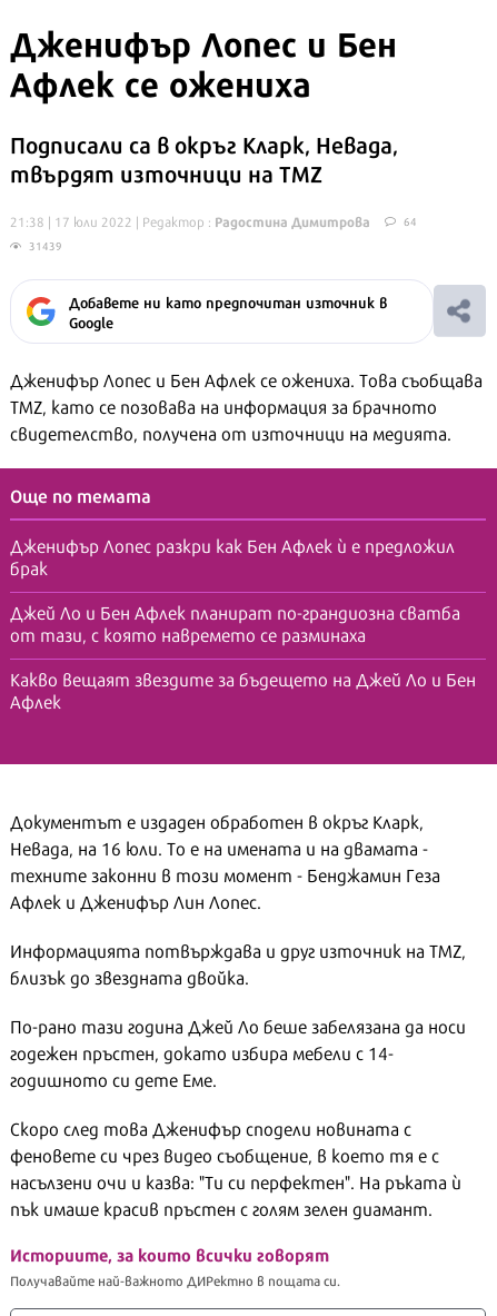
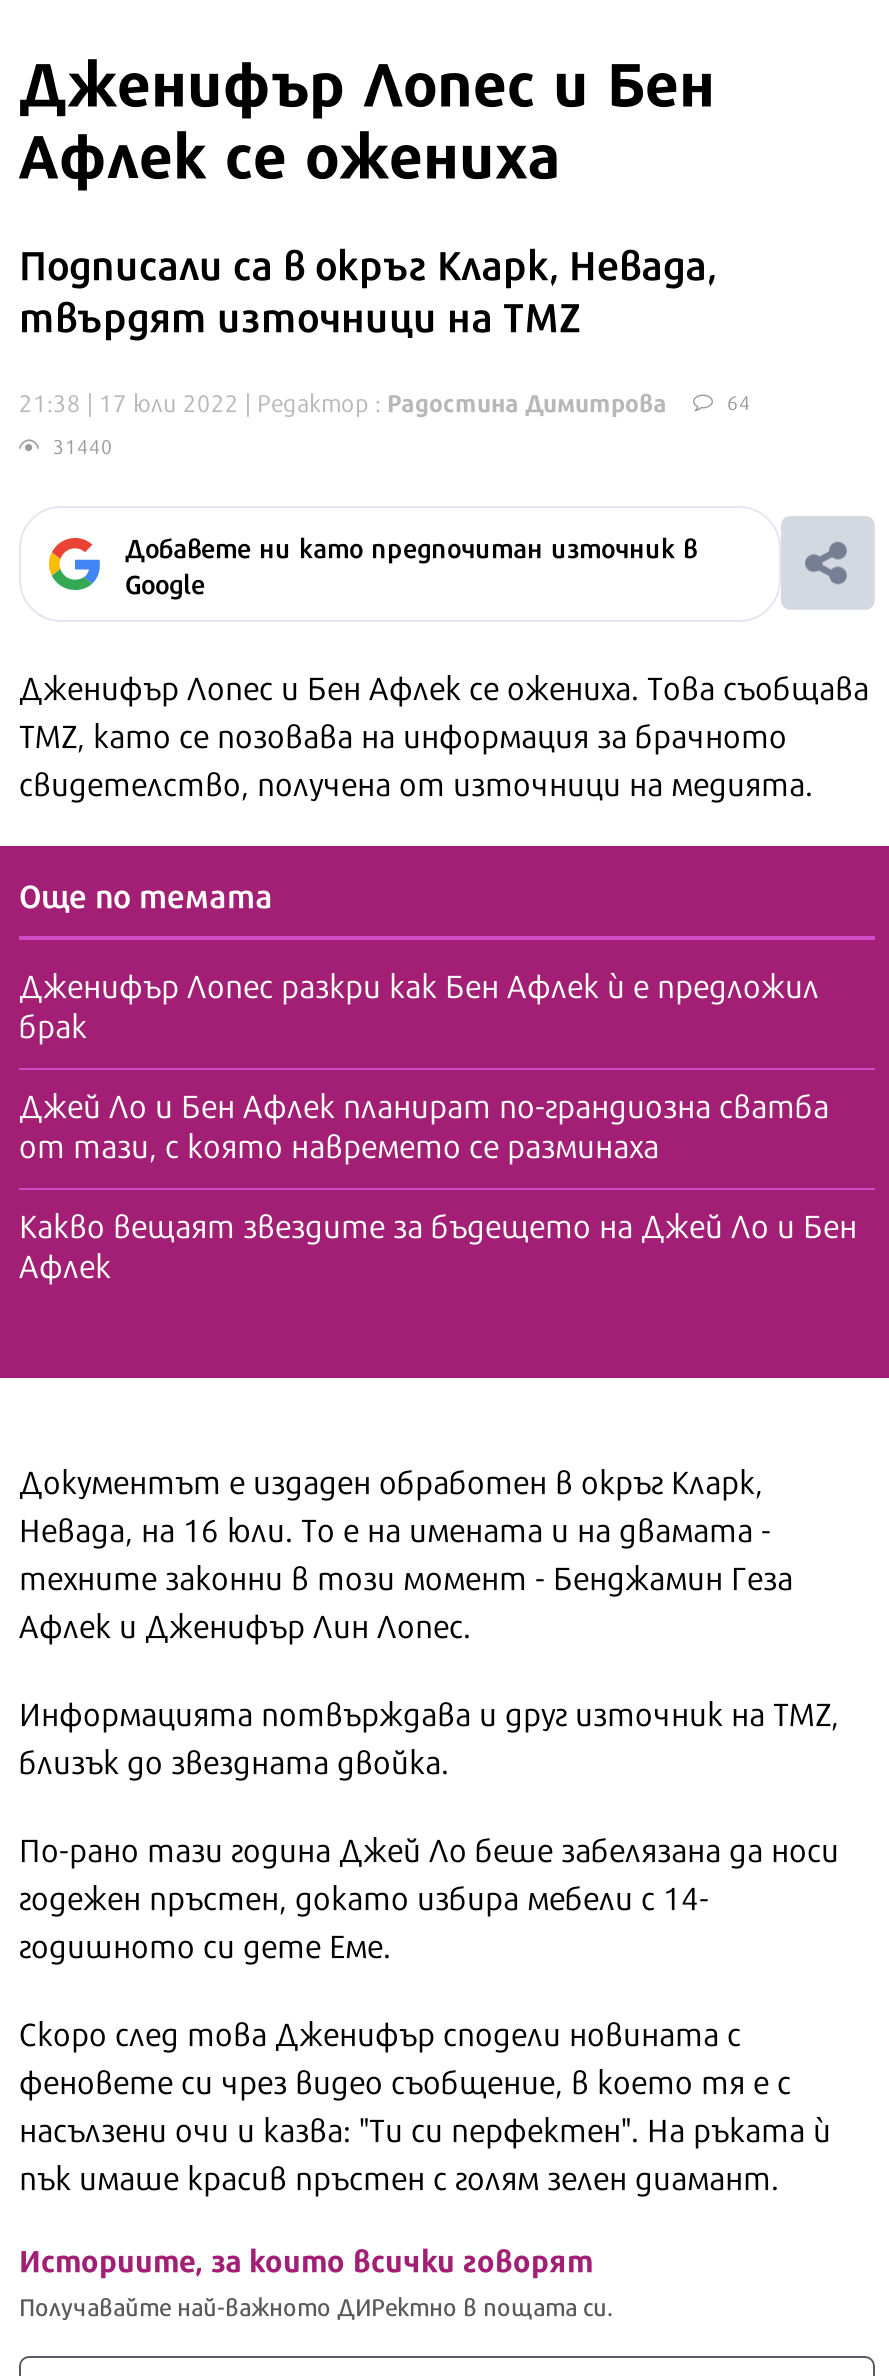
[29,236,62,253] 31439 -> [53,429,113,459] 31440

